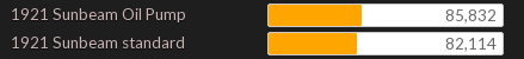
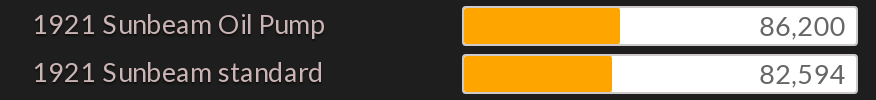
[445,5,496,24] 85,832 -> [759,9,845,41] 86,200
[445,34,496,53] 82,114 -> [759,57,845,89] 82,594

